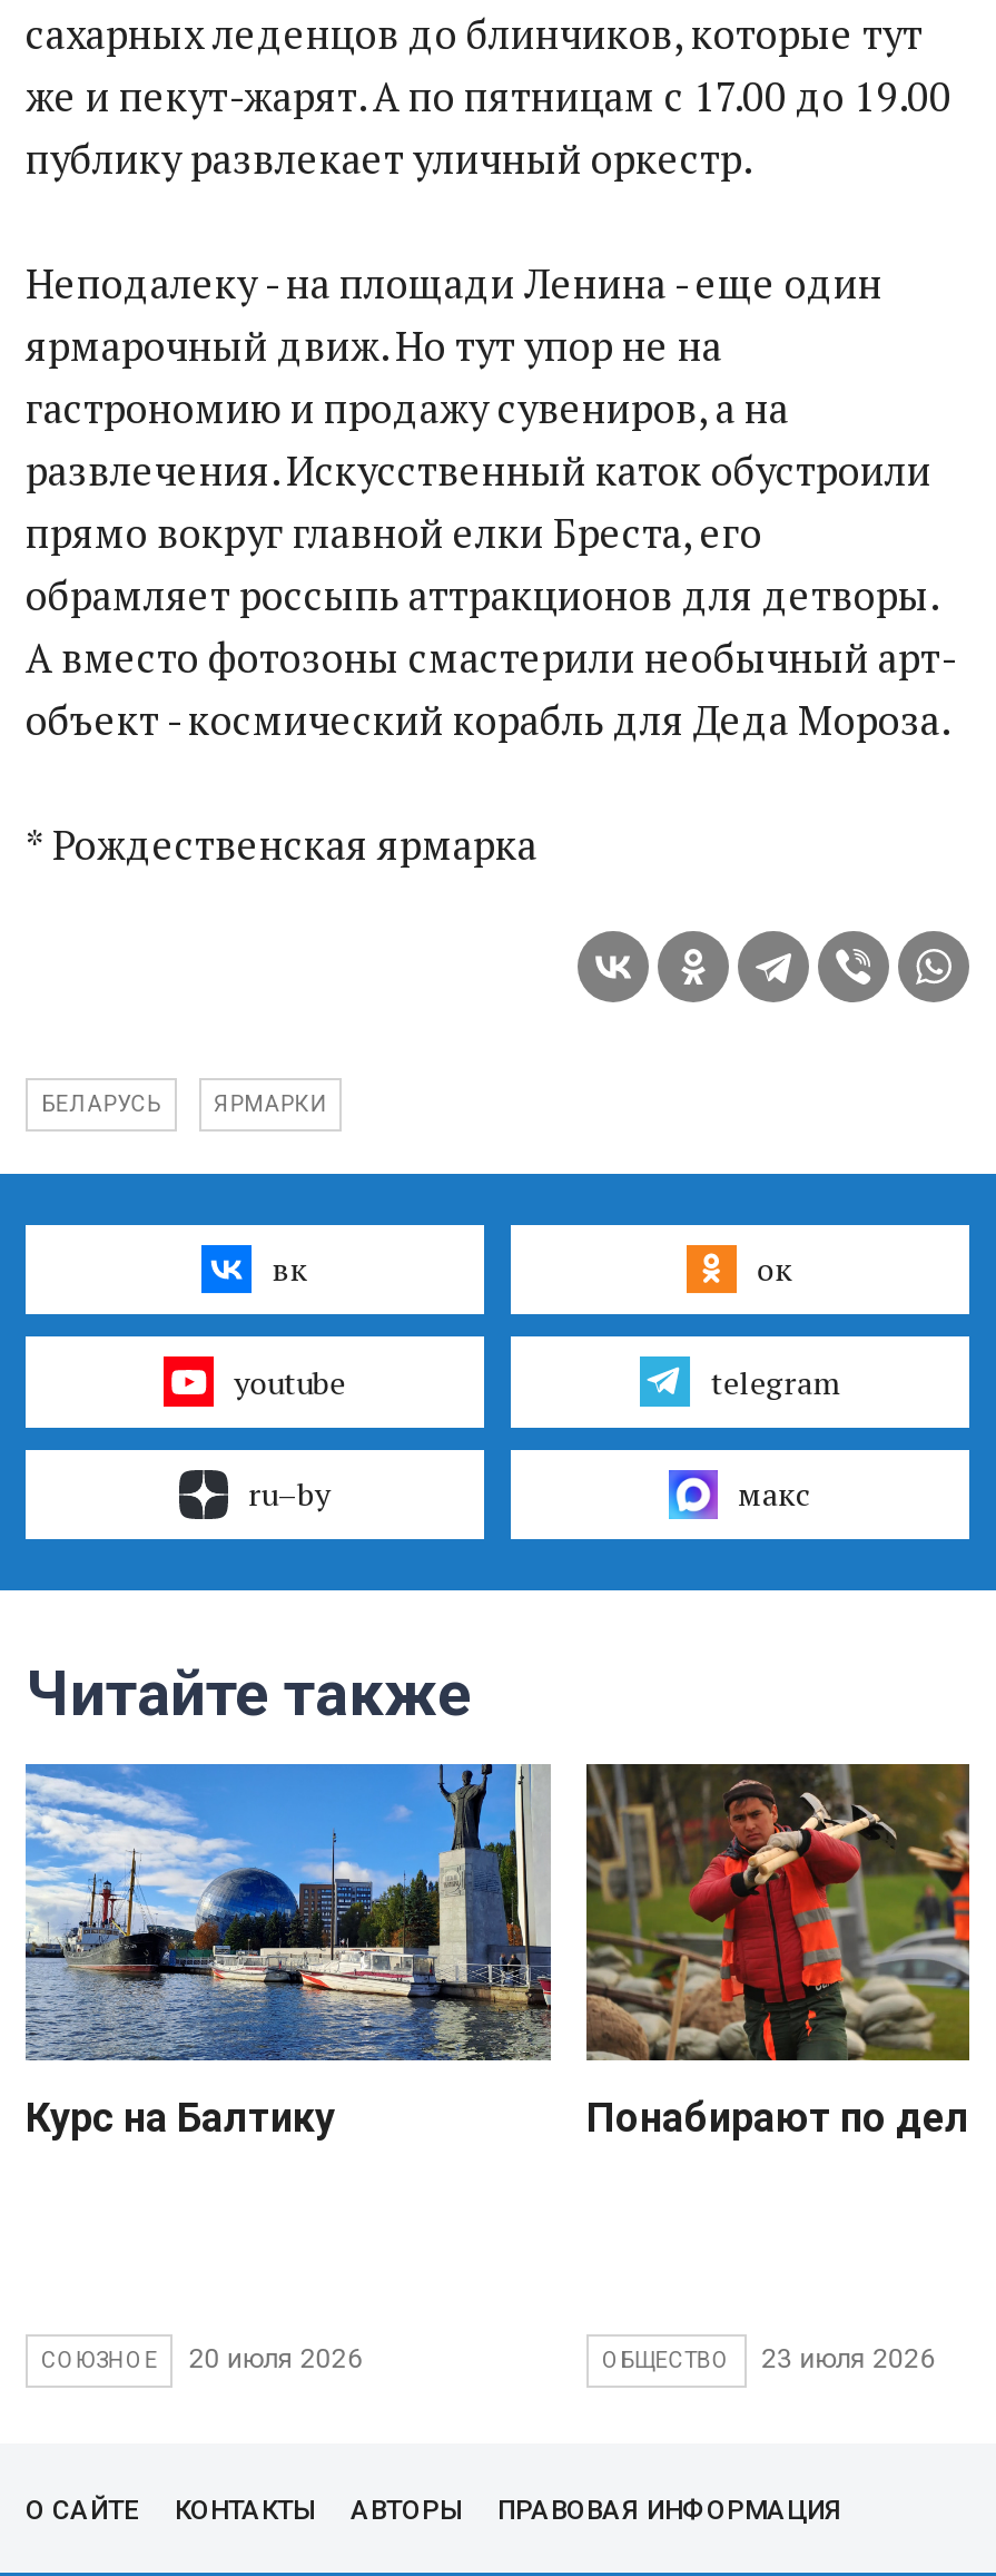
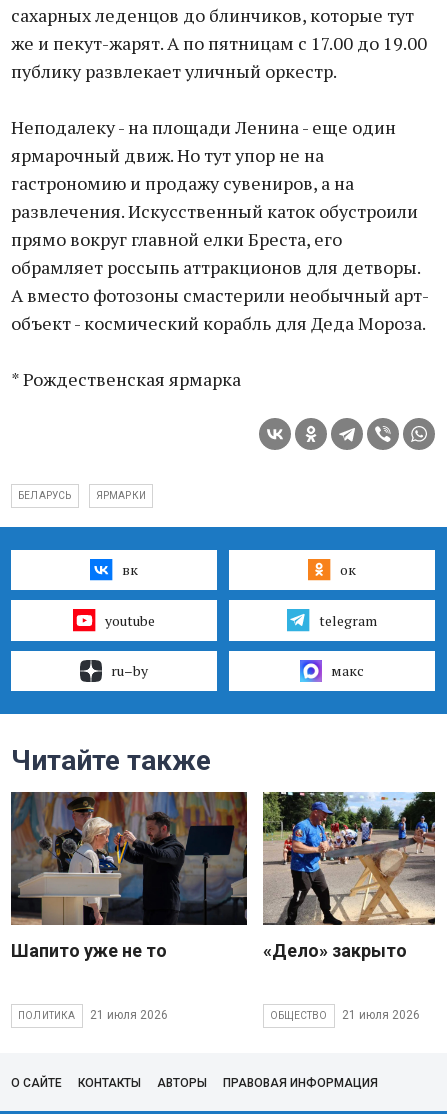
[23,1762,553,2140] [image] | Курс на Балтику -> [10,791,247,961] [image] | Шапито уже не то
[586,1762,972,2063] [image] -> [263,791,435,888] [image]
[586,2093,989,2140] Понабирают по делу -> [263,940,407,961] «Дело» закрыто
[41,2344,363,2375] СОЮЗНОЕ | 20 июля 2026 -> [18,1008,168,1022] ПОЛИТИКА | 21 июля 2026
[602,2344,935,2375] ОБЩЕСТВО 23 июля 2026 -> [270,1008,420,1022] ОБЩЕСТВО 21 июля 2026

